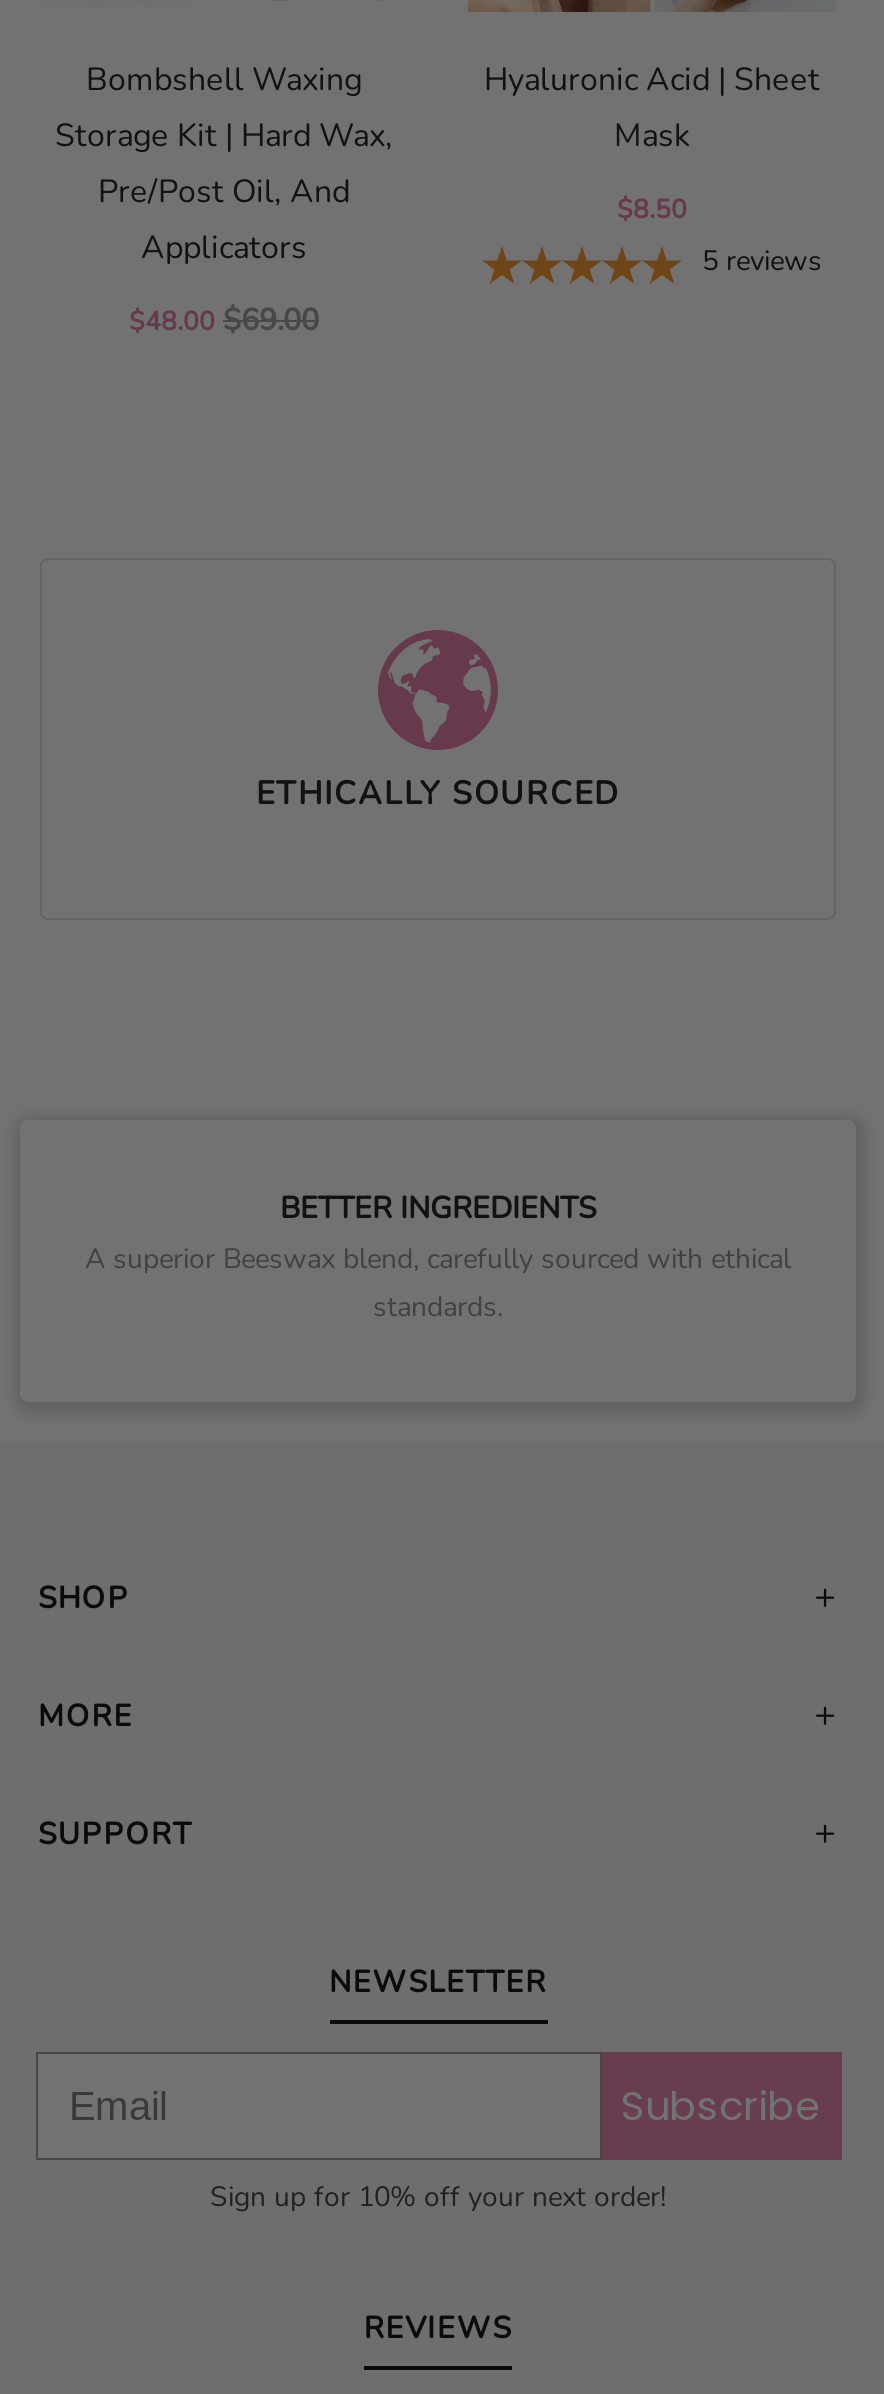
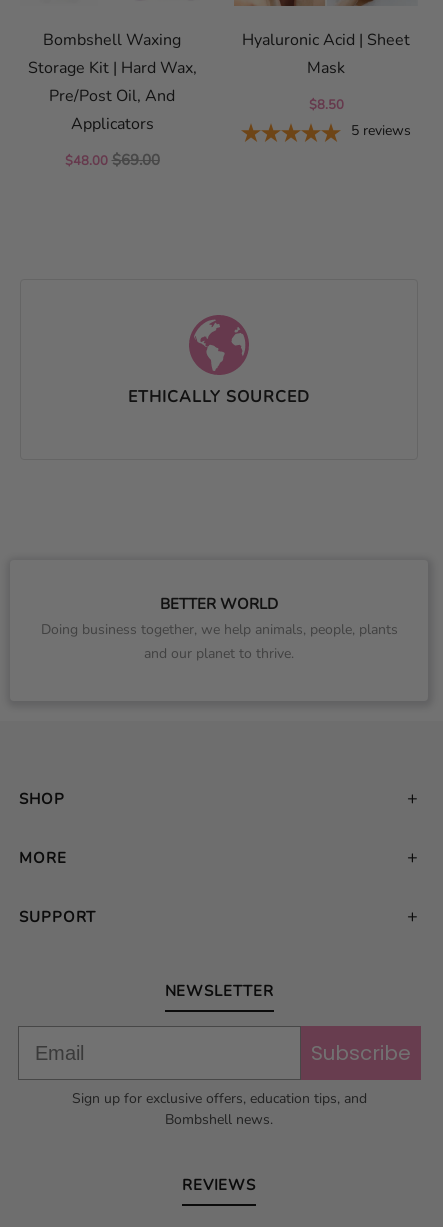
[85,1189,791,1327] BETTER INGREDIENTS | A superior Beeswax blend, carefully sourced with ethical | standards. -> [40,594,397,663] BETTER WORLD | Doing business together, we help animals, people, plants | and our planet to thrive.
[210,2179,666,2217] Sign up for 10% off your next order! -> [71,1089,366,1129] Sign up for exclusive offers, education tips, and | Bombshell news.

